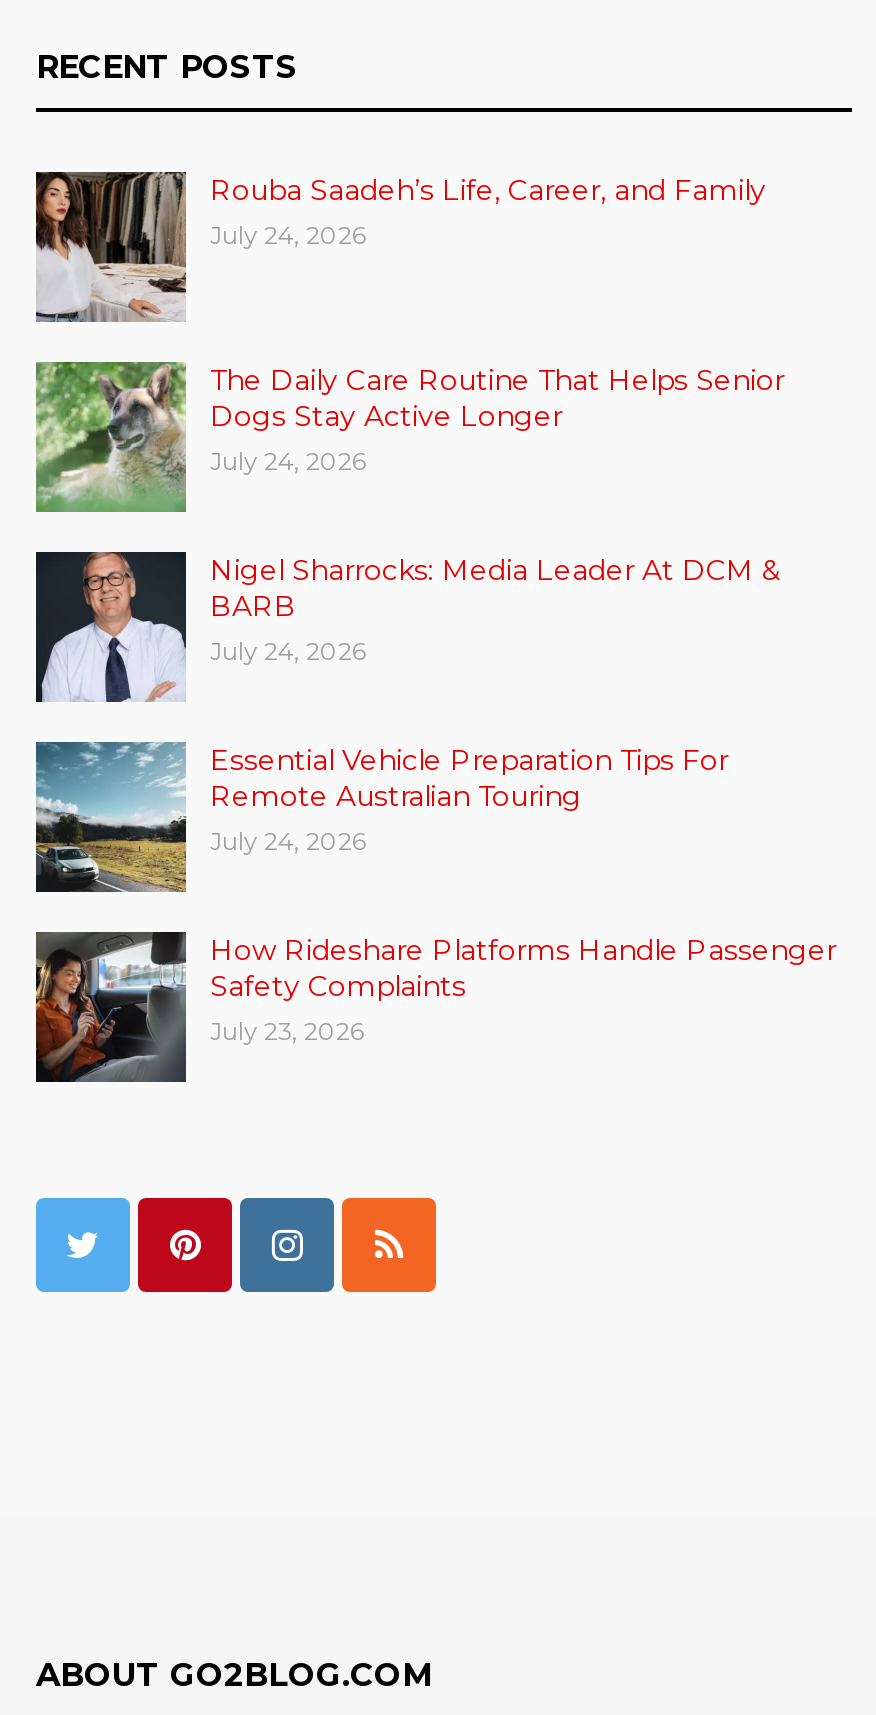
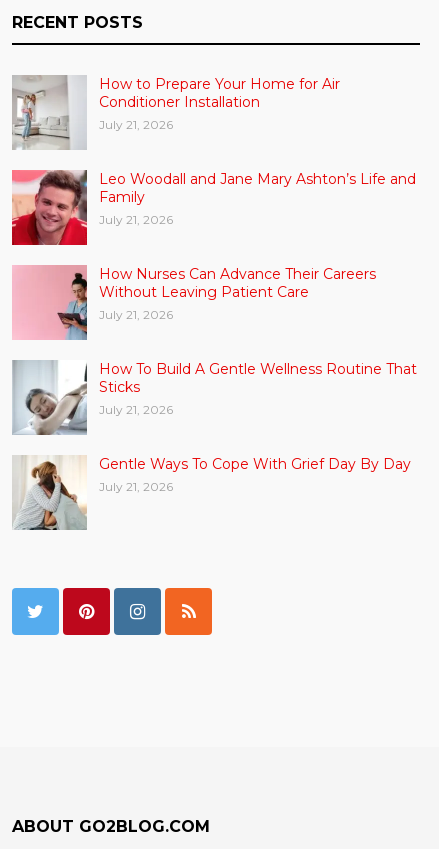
[34,170,766,324] [image] | Rouba Saadeh’s Life, Career, and Family | July 24, 2026 -> [12,75,340,150] [image] | How to Prepare Your Home for Air | Conditioner Installation | July 21, 2026
[34,360,784,514] [image] | The Daily Care Routine That Helps Senior | Dogs Stay Active Longer | July 24, 2026 -> [11,169,416,246] [image] | Leo Woodall and Jane Mary Ashton’s Life and | Family | July 21, 2026
[34,550,782,704] [image] | Nigel Sharrocks: Media Leader At DCM & | BARB | July 24, 2026 -> [12,265,376,340] [image] | How Nurses Can Advance Their Careers | Without Leaving Patient Care | July 21, 2026
[34,740,728,894] [image] | Essential Vehicle Preparation Tips For | Remote Australian Touring | July 24, 2026 -> [12,360,417,436] [image] | How To Build A Gentle Wellness Routine That | Sticks | July 21, 2026
[34,930,836,1084] [image] | How Rideshare Platforms Handle Passenger | Safety Complaints | July 23, 2026 -> [12,455,411,531] [image] | Gentle Ways To Cope With Grief Day By Day | July 21, 2026

